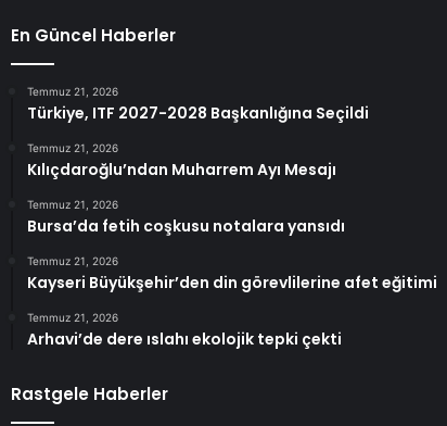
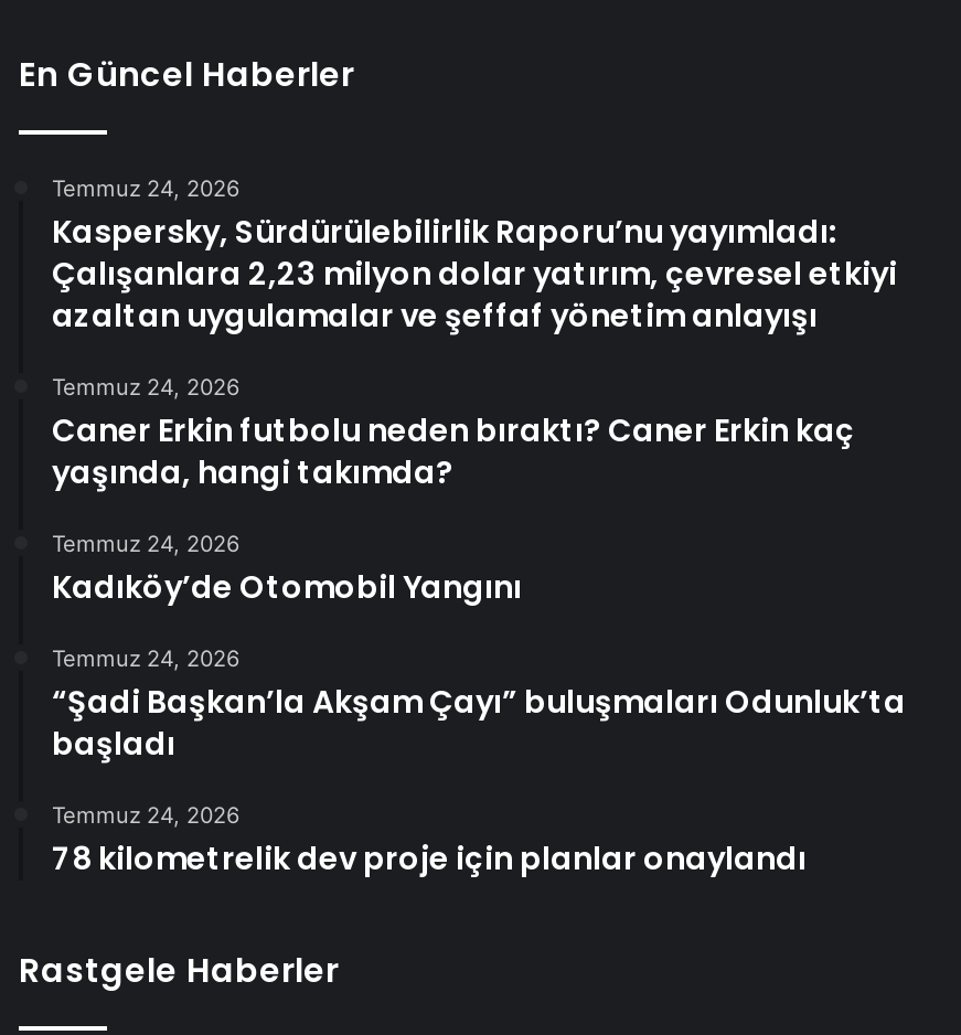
[27,85,369,124] Temmuz 21, 2026 | Türkiye, ITF 2027-2028 Başkanlığına Seçildi -> [52,175,897,338] Temmuz 24, 2026 | Kaspersky, Sürdürülebilirlik Raporu’nu yayımladı: | Çalışanlara 2,23 milyon dolar yatırım, çevresel etkiyi | azaltan uygulamalar ve şeffaf yönetim anlayışı
[27,141,336,181] Temmuz 21, 2026 | Kılıçdaroğlu’ndan Muharrem Ayı Mesajı -> [52,373,855,495] Temmuz 24, 2026 | Caner Erkin futbolu neden bıraktı? Caner Erkin kaç | yaşında, hangi takımda?
[27,198,345,237] Temmuz 21, 2026 | Bursa’da fetih coşkusu notalara yansıdı -> [52,530,522,609] Temmuz 24, 2026 | Kadıköy’de Otomobil Yangını
[27,254,437,294] Temmuz 21, 2026 | Kayseri Büyükşehir’den din görevlilerine afet eğitimi -> [52,645,906,766] Temmuz 24, 2026 | “Şadi Başkan’la Akşam Çayı” buluşmaları Odunluk’ta | başladı
[27,311,342,350] Temmuz 21, 2026 | Arhavi’de dere ıslahı ekolojik tepki çekti -> [52,801,807,881] Temmuz 24, 2026 | 78 kilometrelik dev proje için planlar onaylandı

